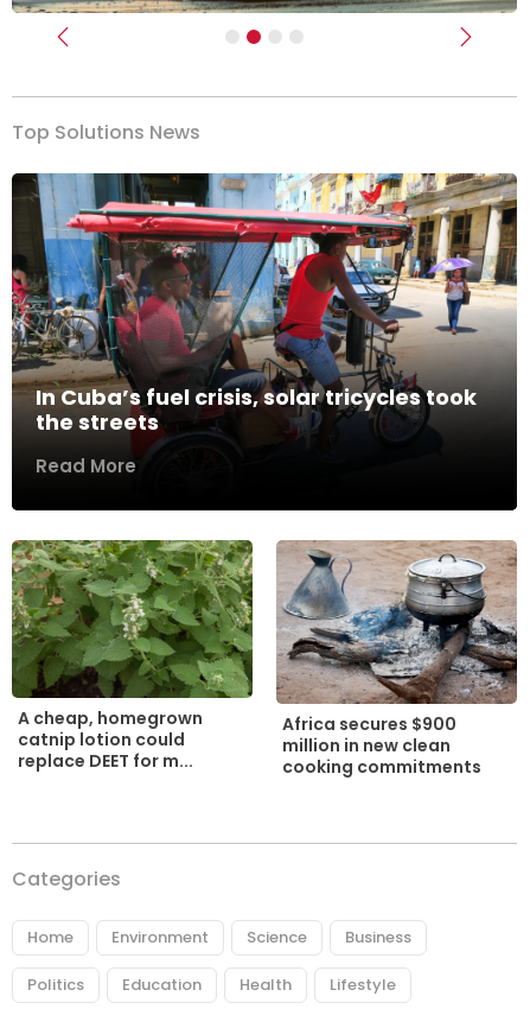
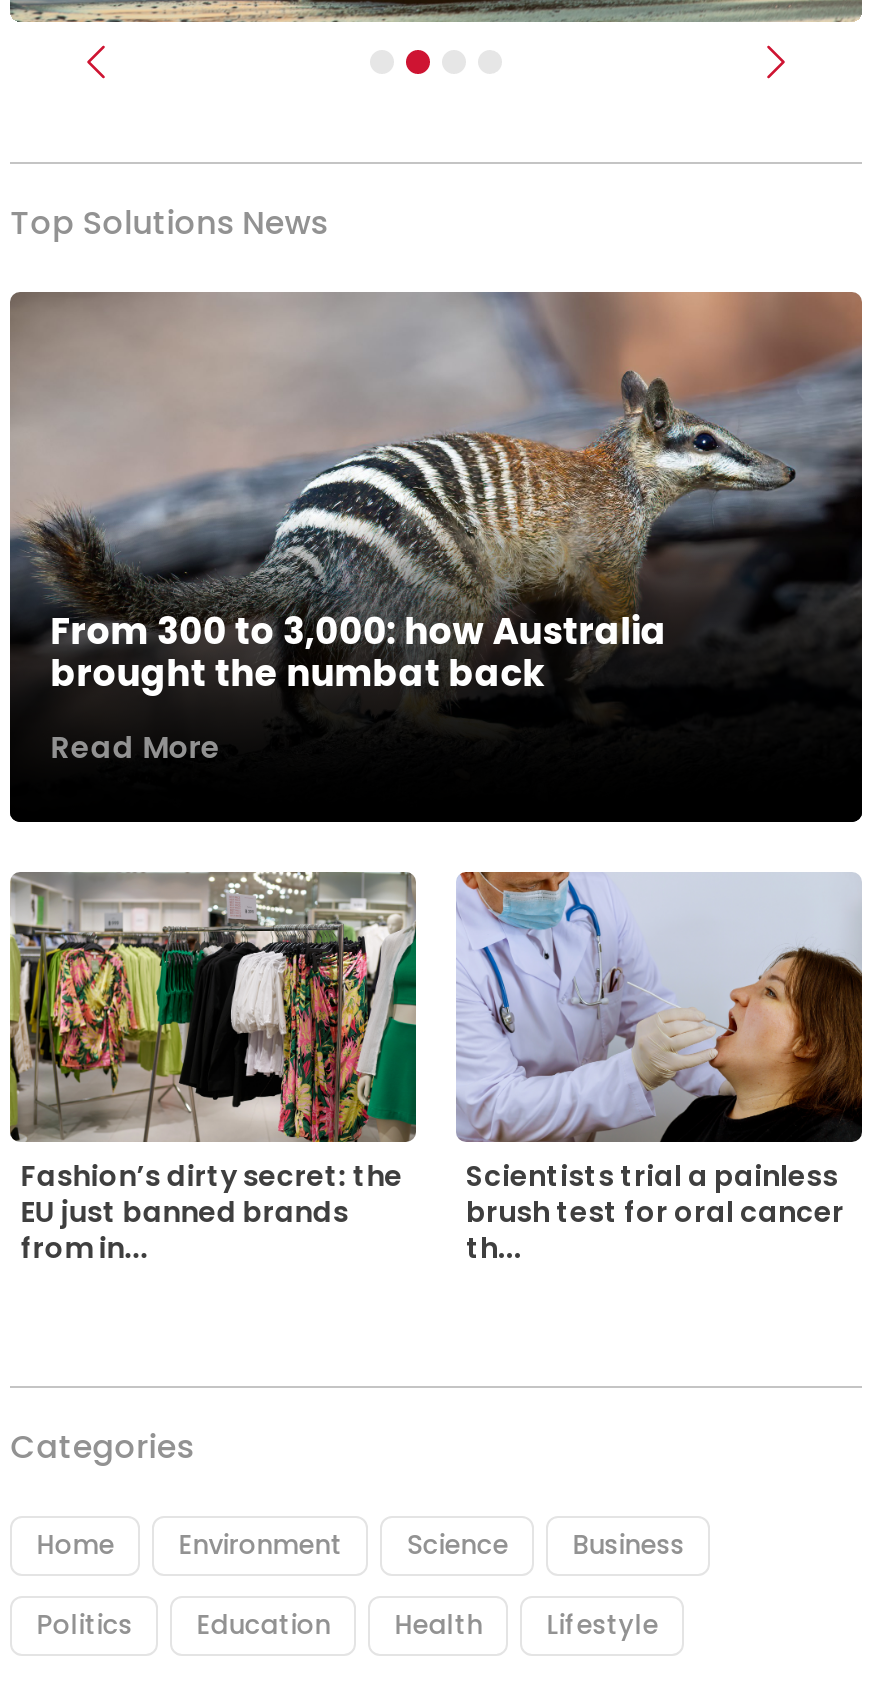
[11,172,517,437] [image] | In Cuba’s fuel crisis, solar tricycles took | the streets -> [10,290,864,697] [image] | From 300 to 3,000: how Australia | brought the numbat back
[12,540,254,773] [image] | A cheap, homegrown | catnip lotion could | replace DEET for m... -> [10,872,418,1267] [image] | Fashion’s dirty secret: the | EU just banned brands | from in...
[276,540,518,778] [image] | Africa secures $900 | million in new clean | cooking commitments -> [456,874,864,1267] [image] | Scientists trial a painless | brush test for oral cancer | th...

